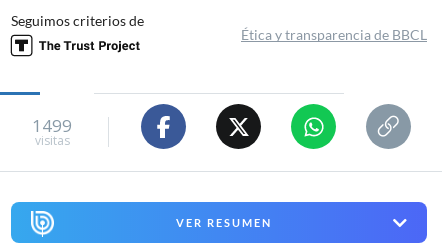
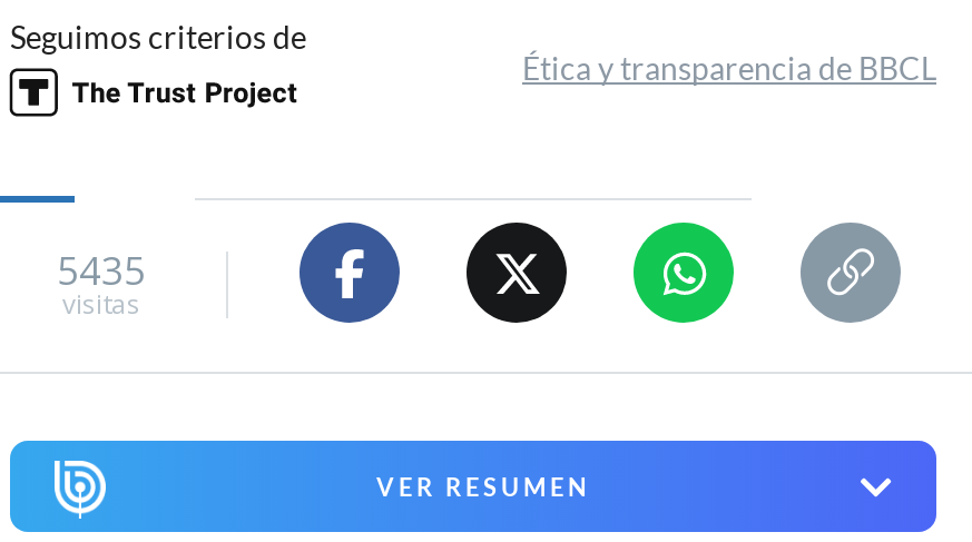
[32,114,72,137] 1499 -> [57,245,146,296] 5435

